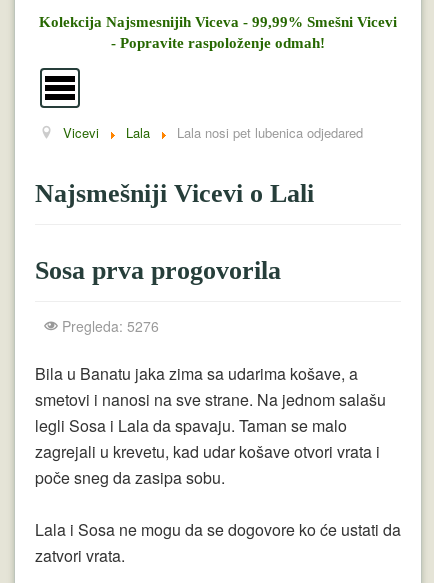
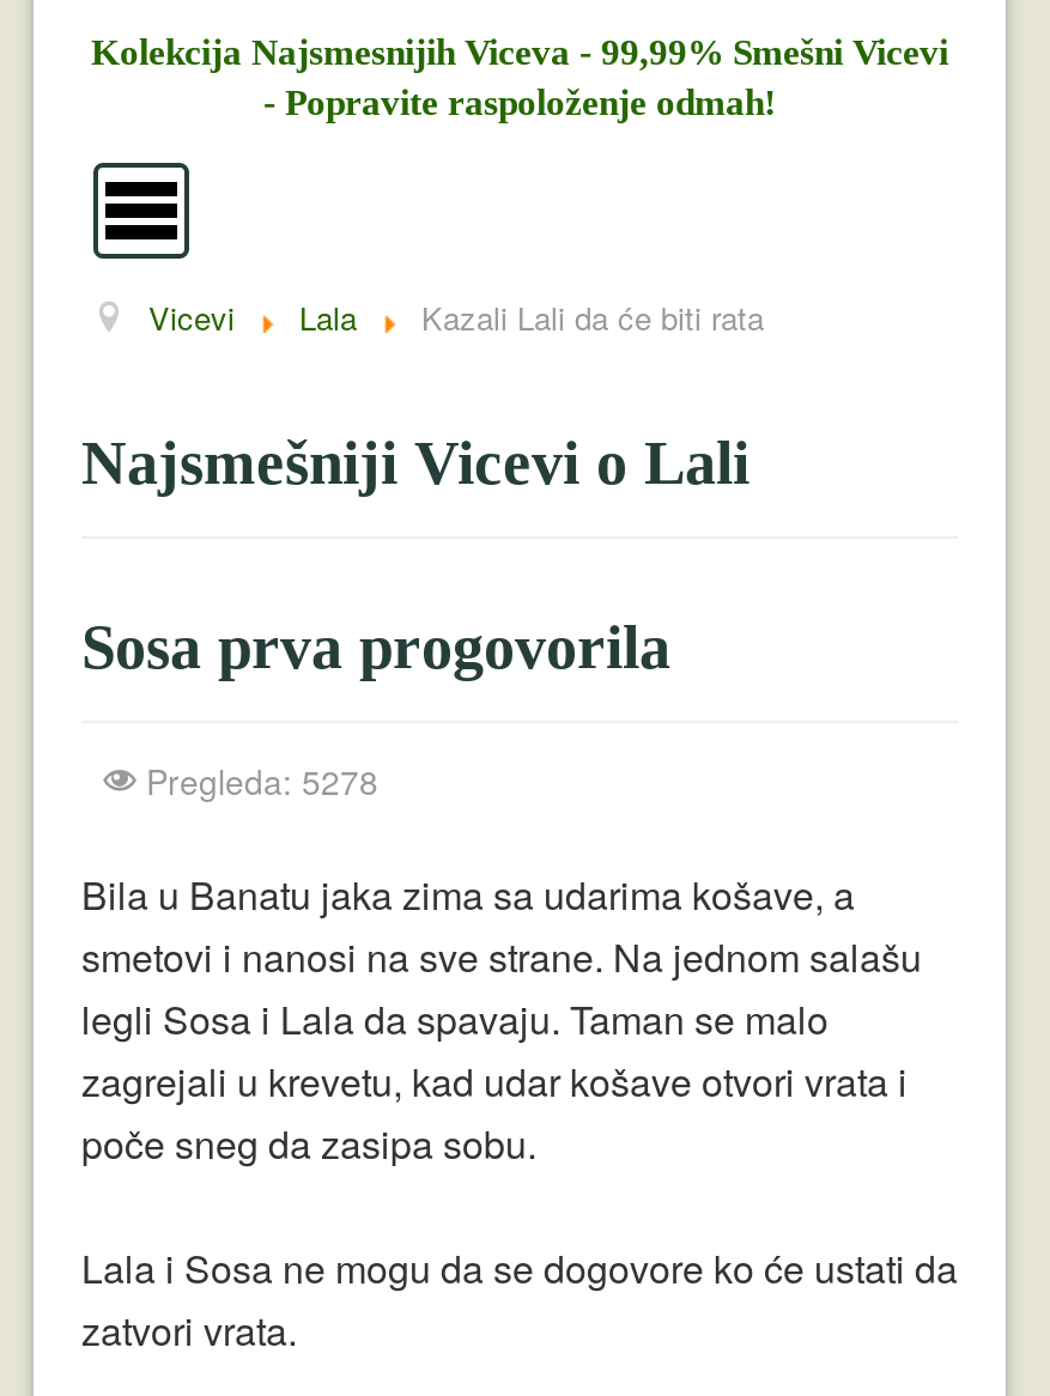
[177,123,363,142] Lala nosi pet lubenica odjedared -> [421,295,764,340] Kazali Lali da će biti rata
[62,316,159,336] Pregleda: 5276 -> [146,757,378,805] Pregleda: 5278

